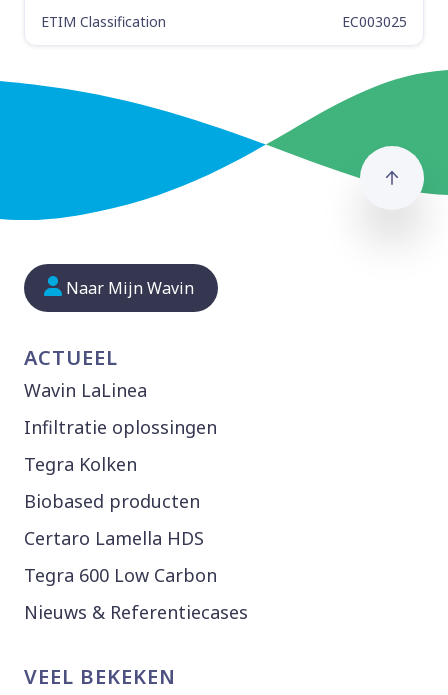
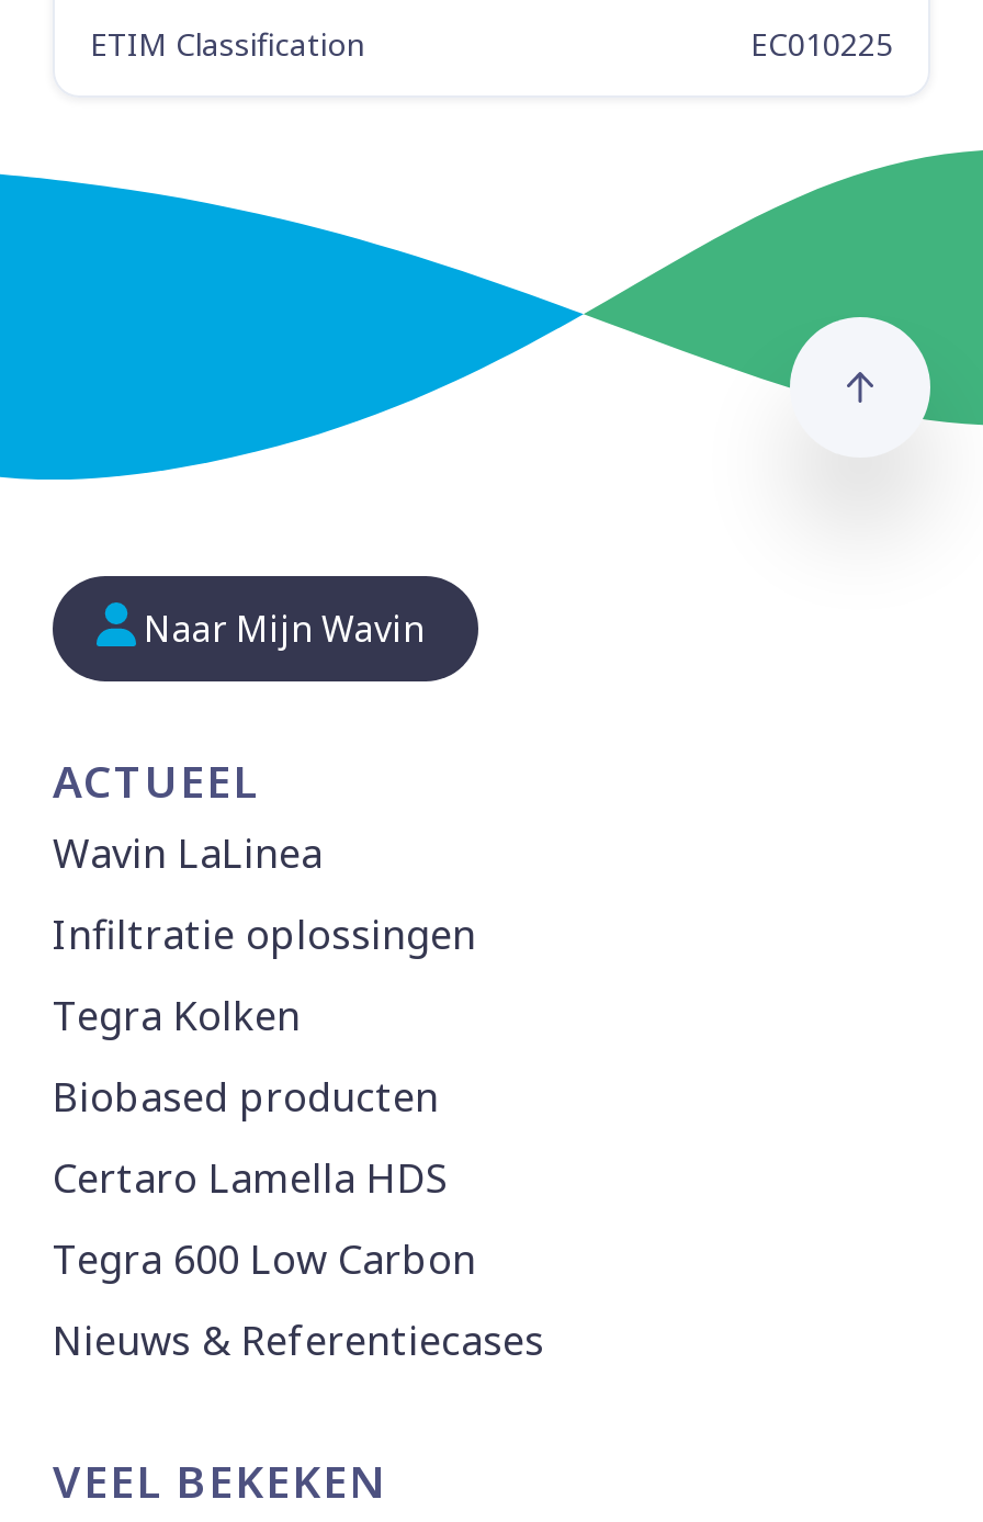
[342,11,407,30] EC003025 -> [750,22,893,64] EC010225

